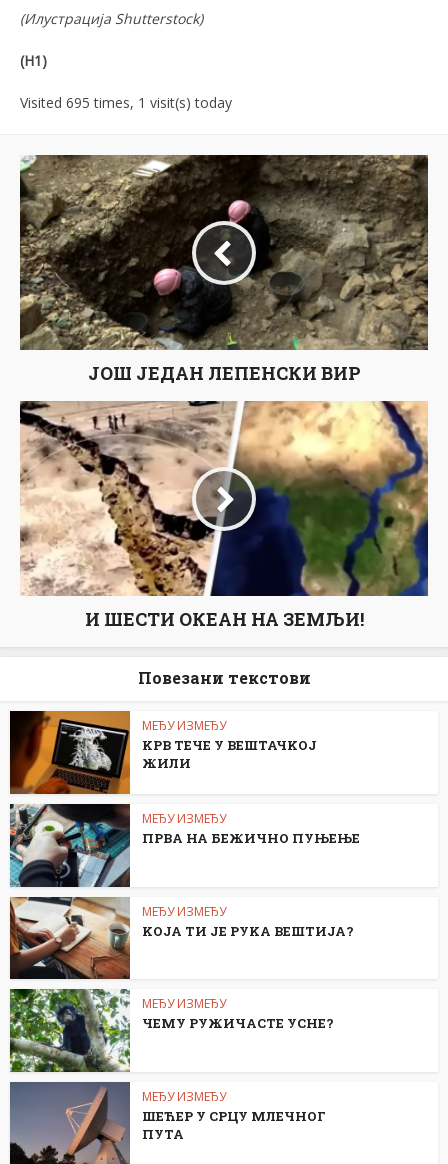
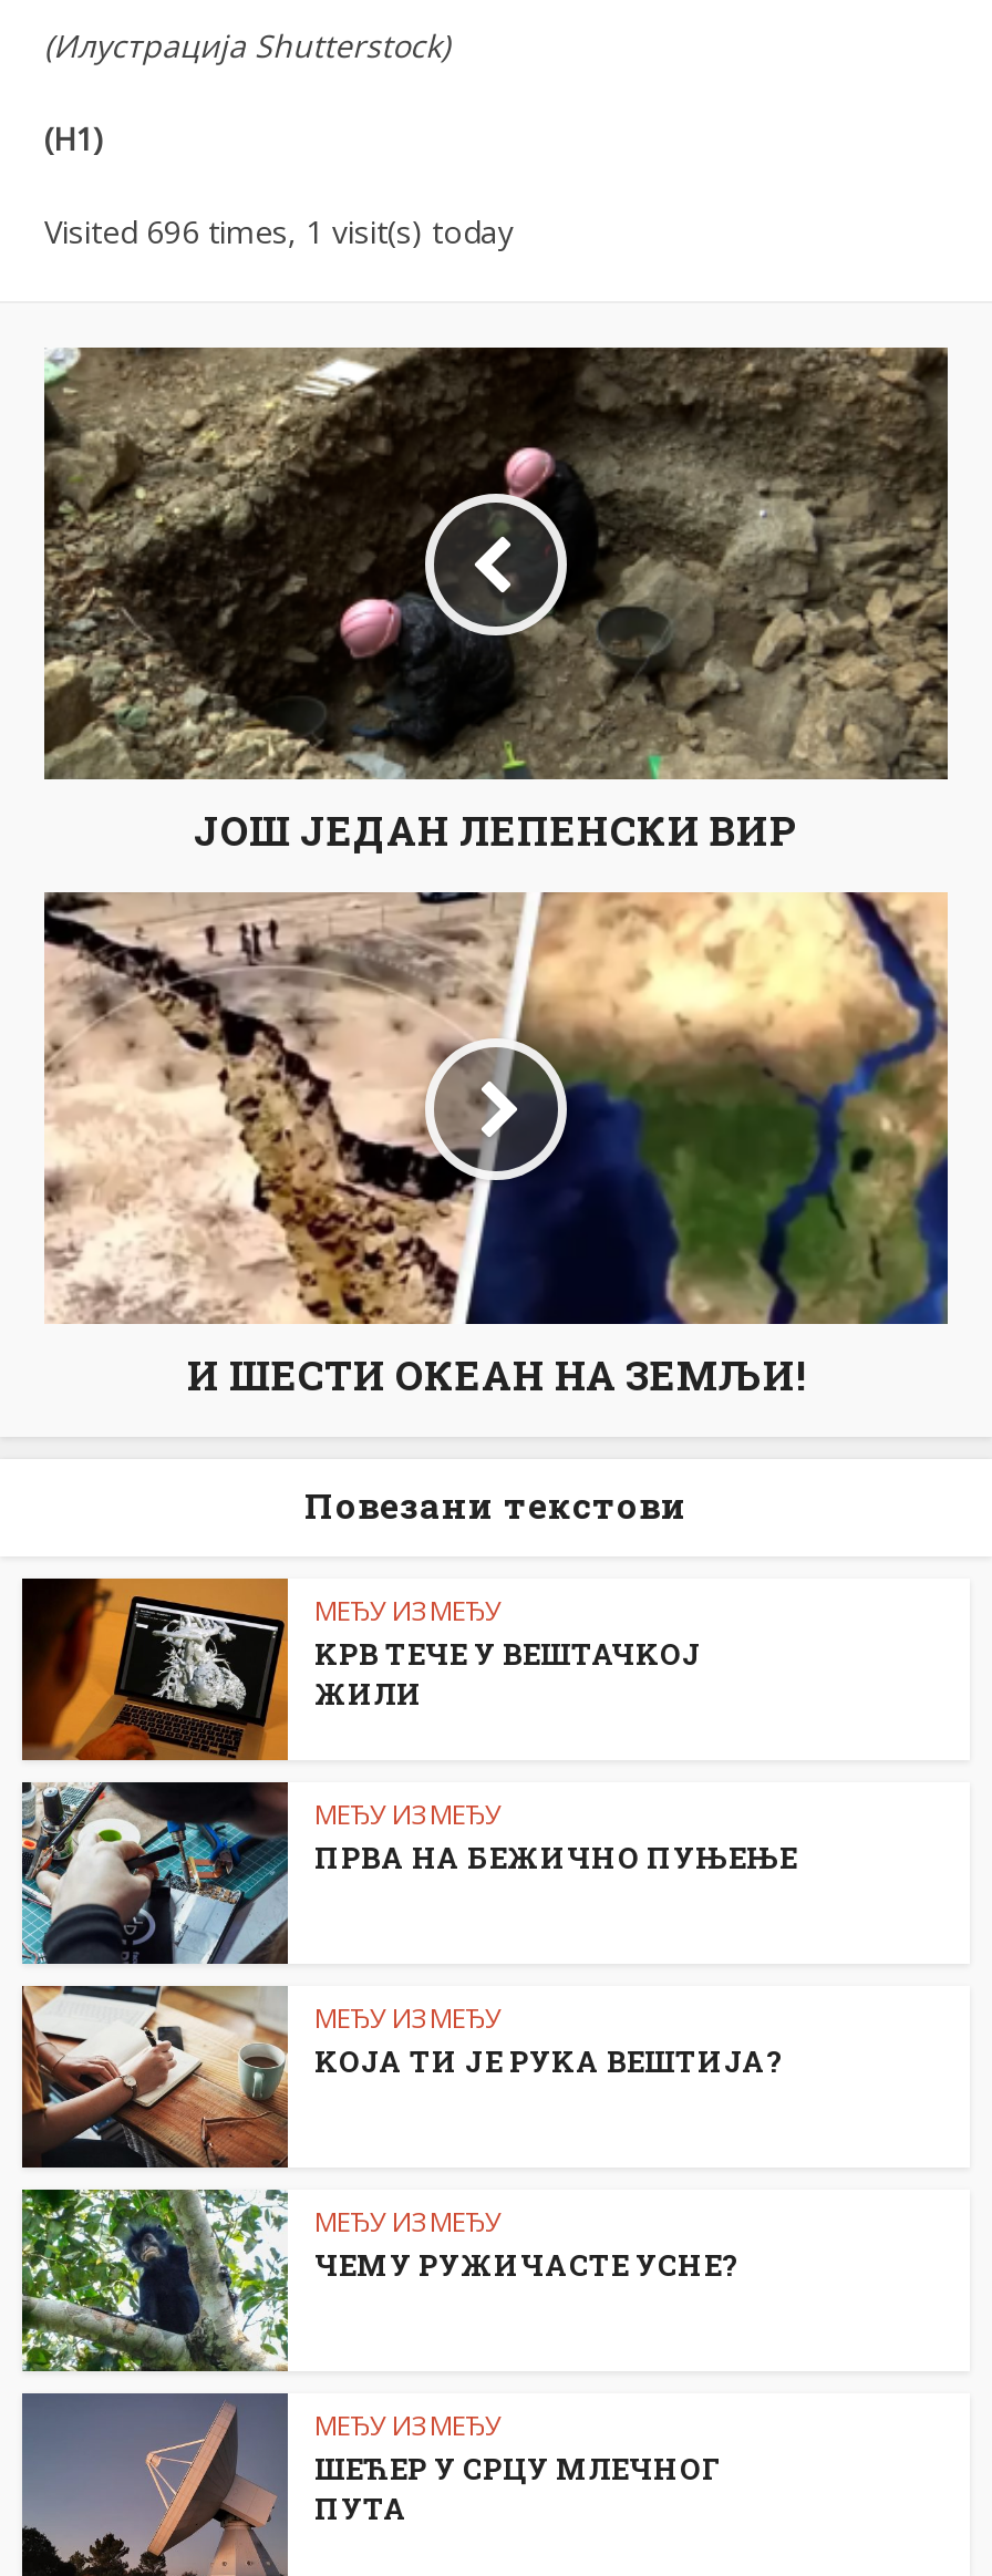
[20,93,232,112] Visited 695 times, 1 visit(s) today -> [44,211,514,253] Visited 696 times, 1 visit(s) today

